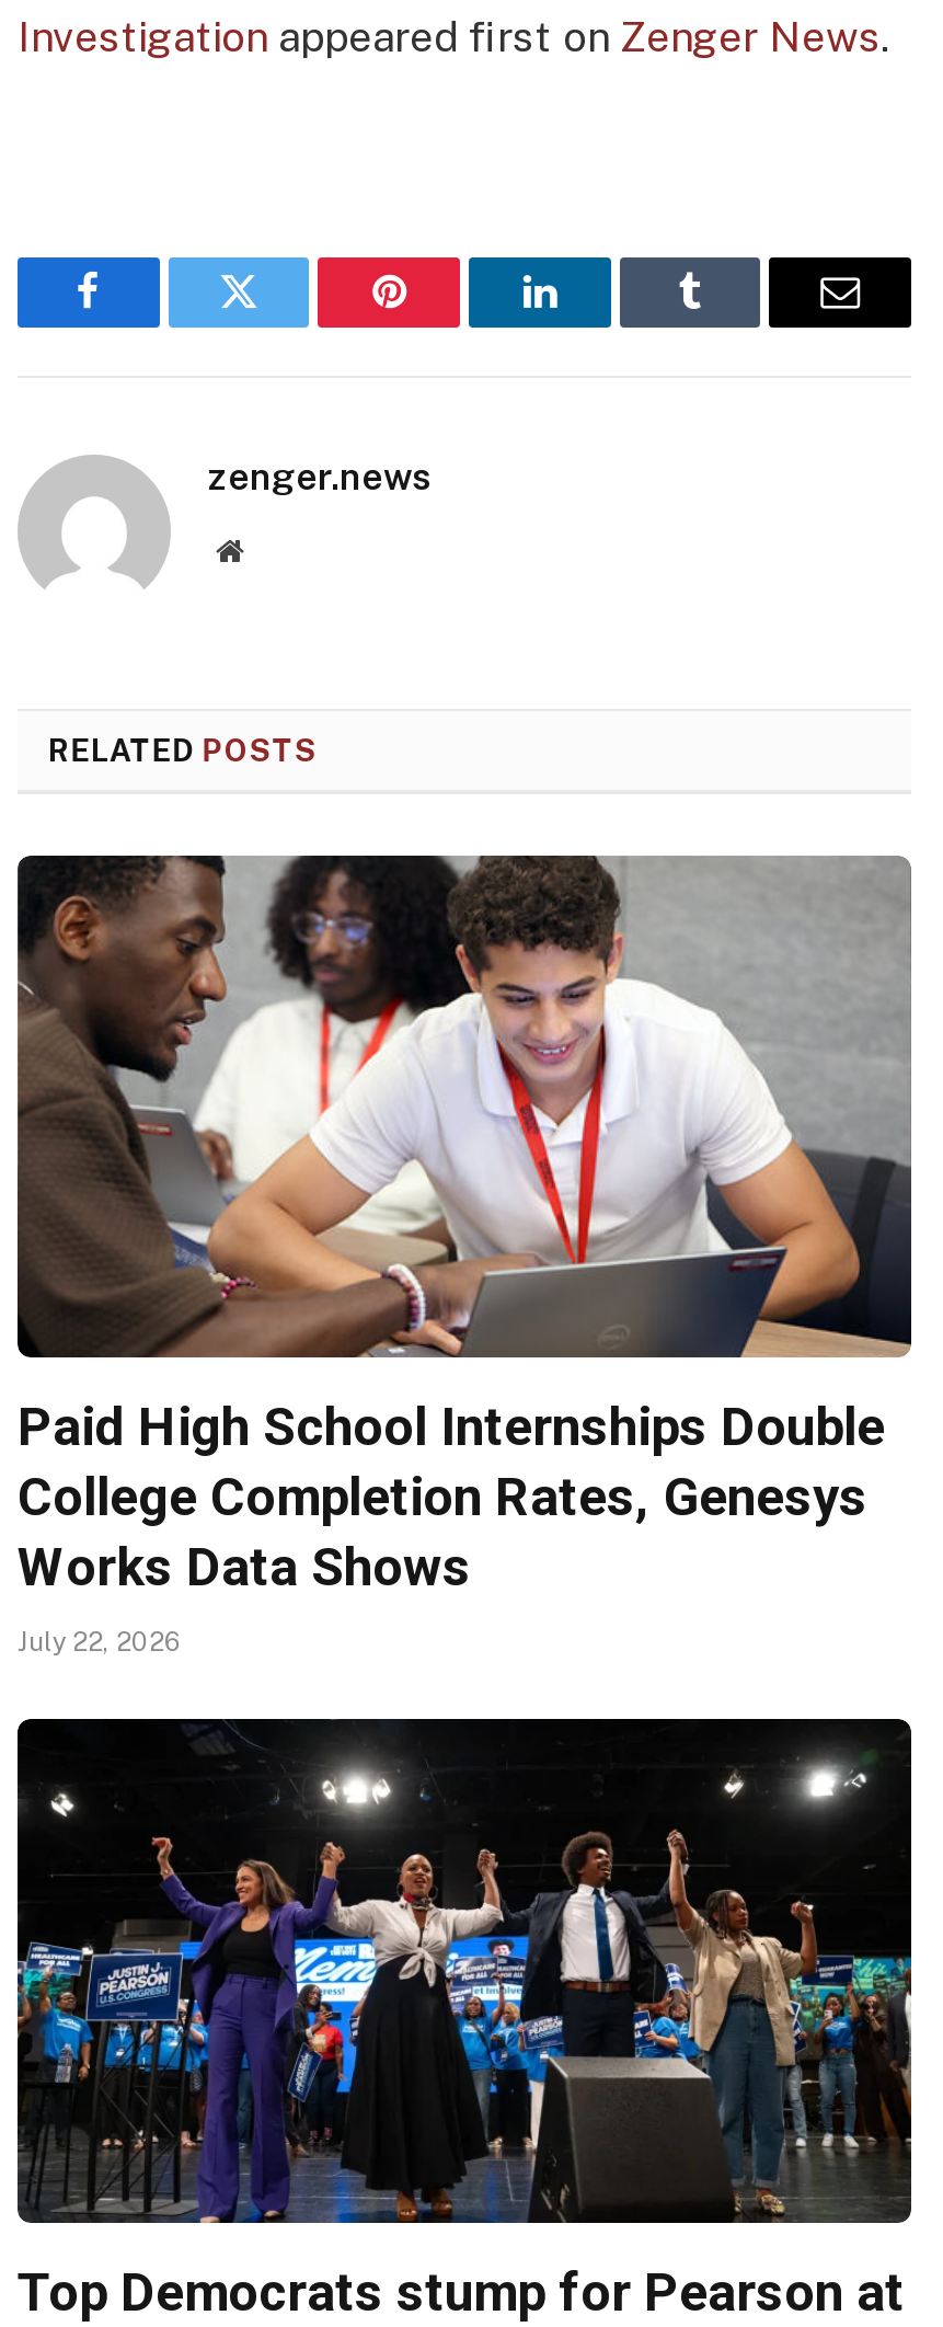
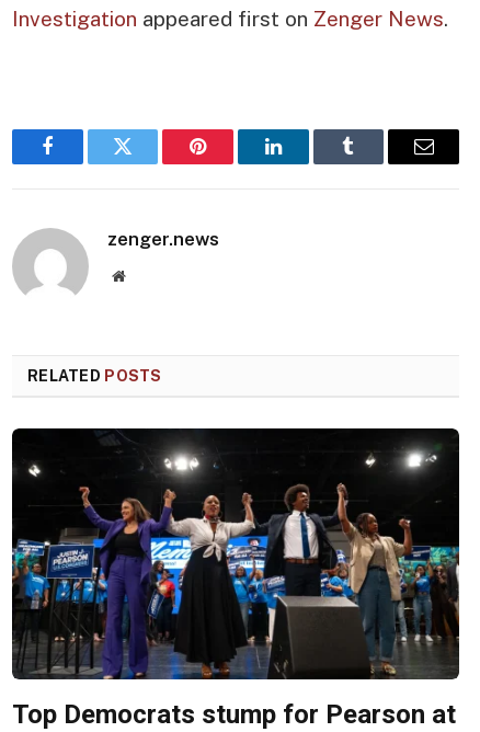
[15,856,911,1658] [image] | Paid High School Internships Double | College Completion Rates, Genesys | Works Data Shows | July 22, 2026 -> none

